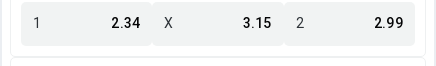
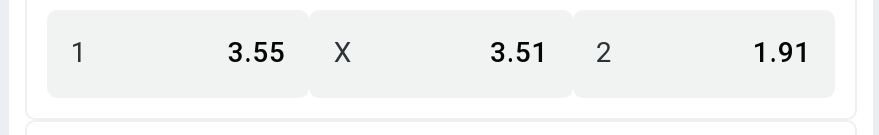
[111,15,174,31] 2.34 X -> [228,36,352,68] 3.55 X
[243,15,304,31] 3.15 2 -> [490,36,613,68] 3.51 2
[374,15,403,31] 2.99 -> [753,36,811,68] 1.91

